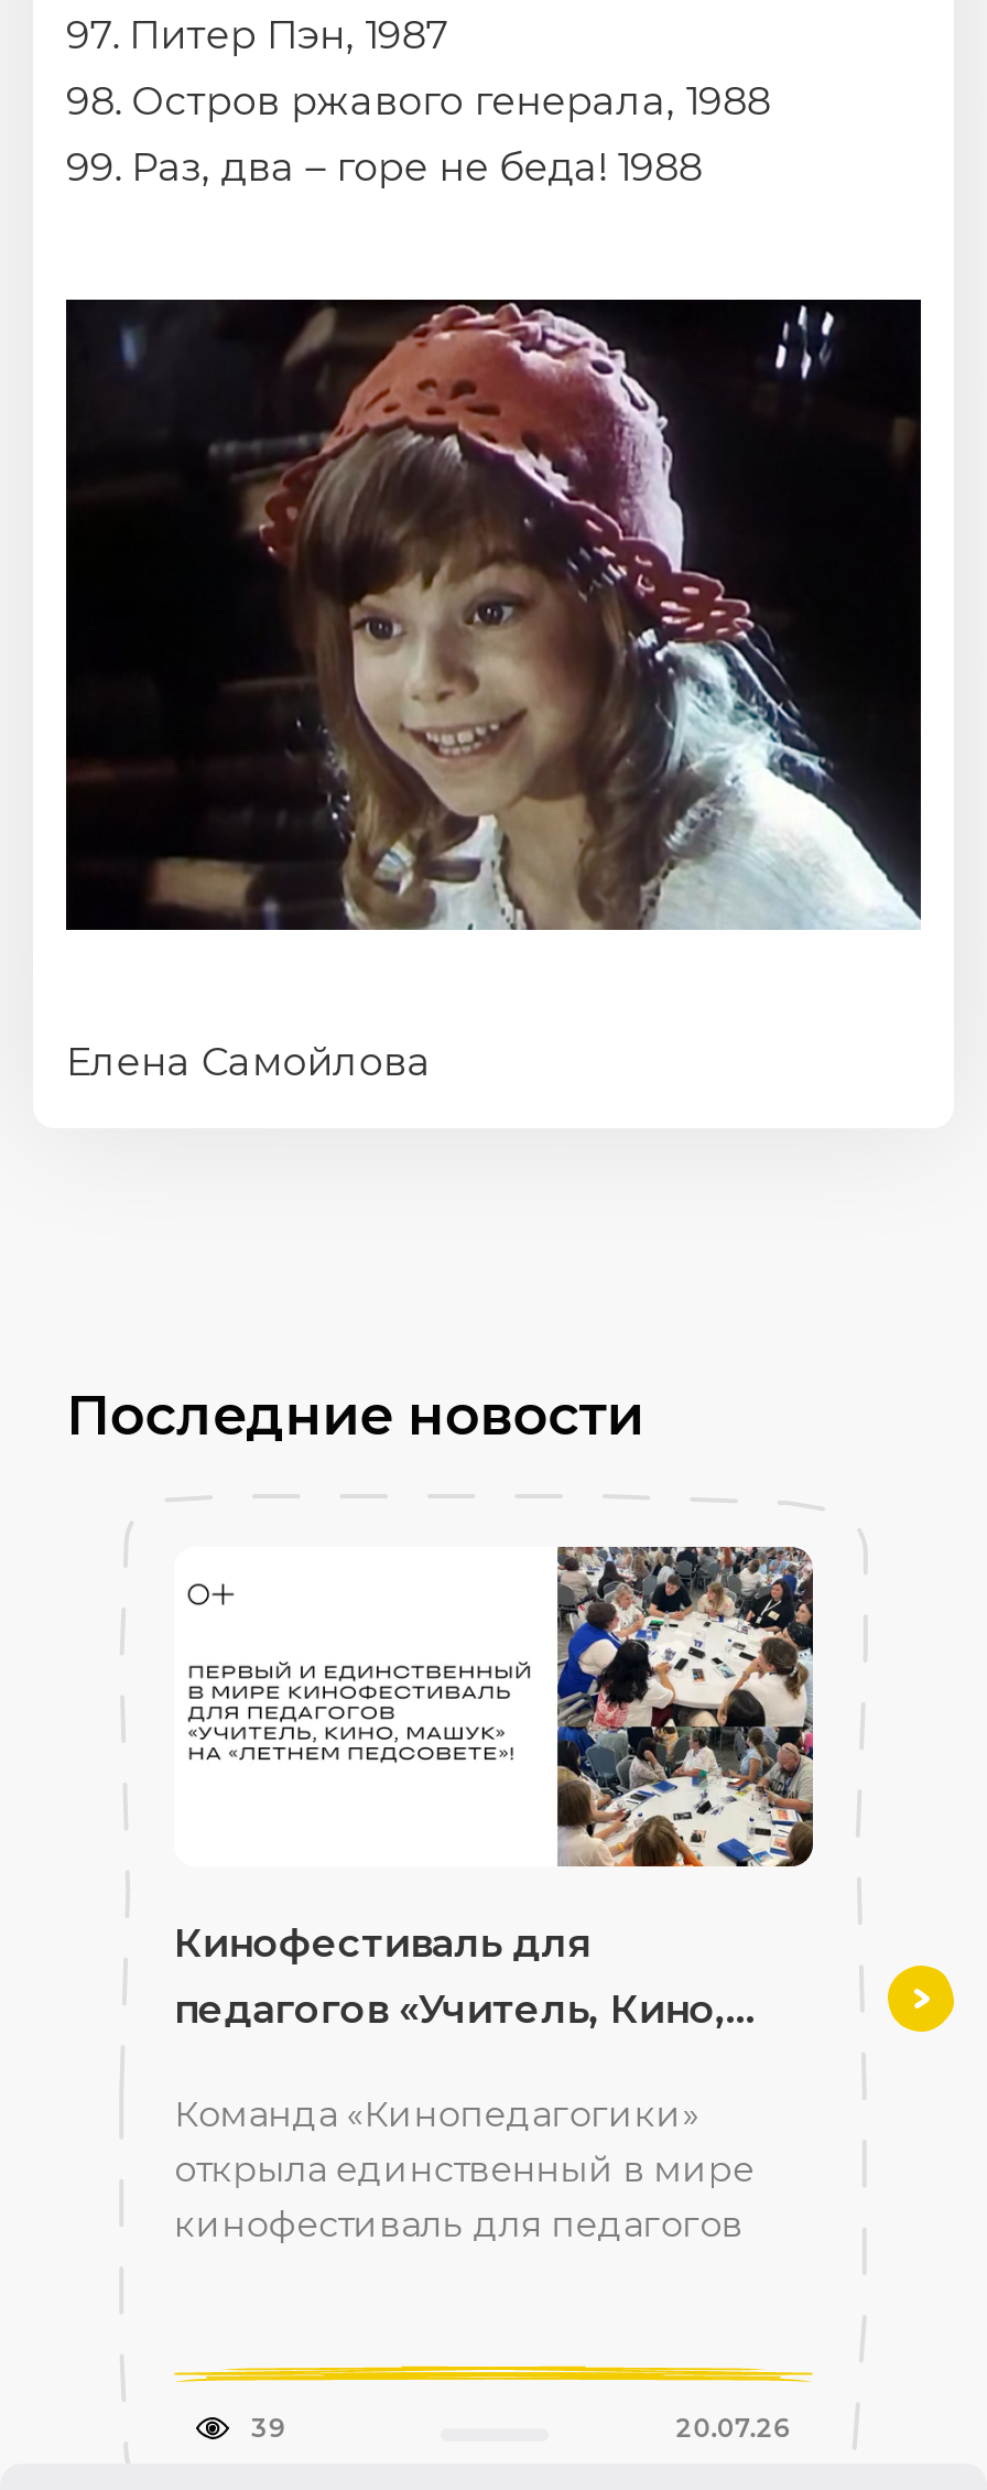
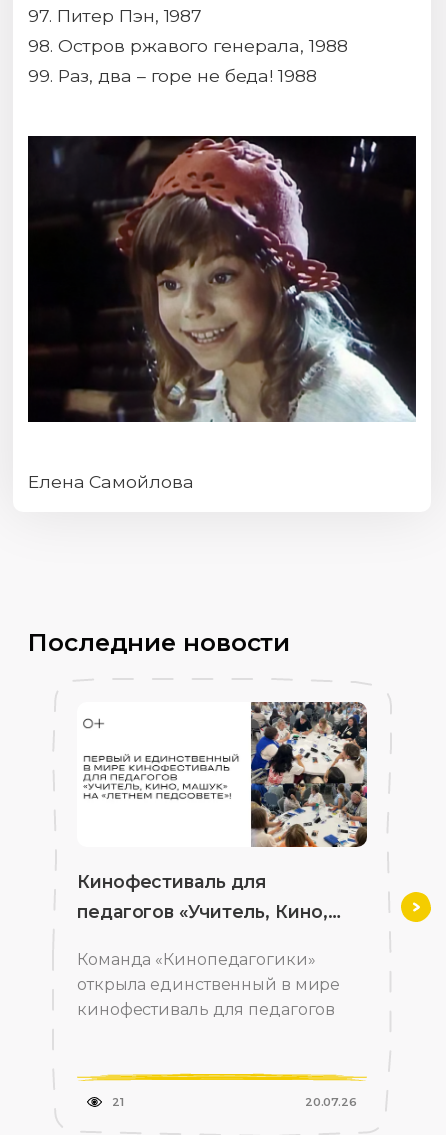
[251,2413,286,2444] 39 -> [112,1095,124,1109] 21

